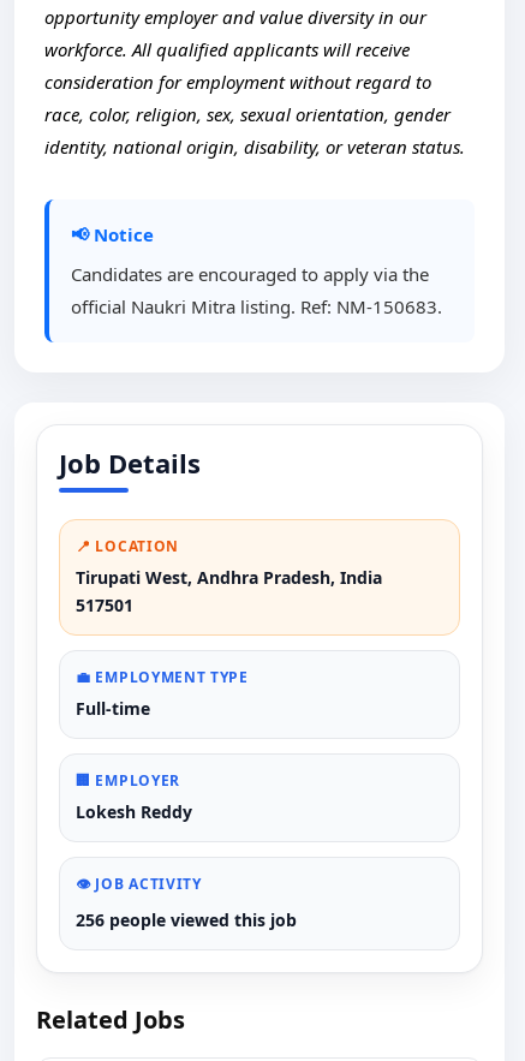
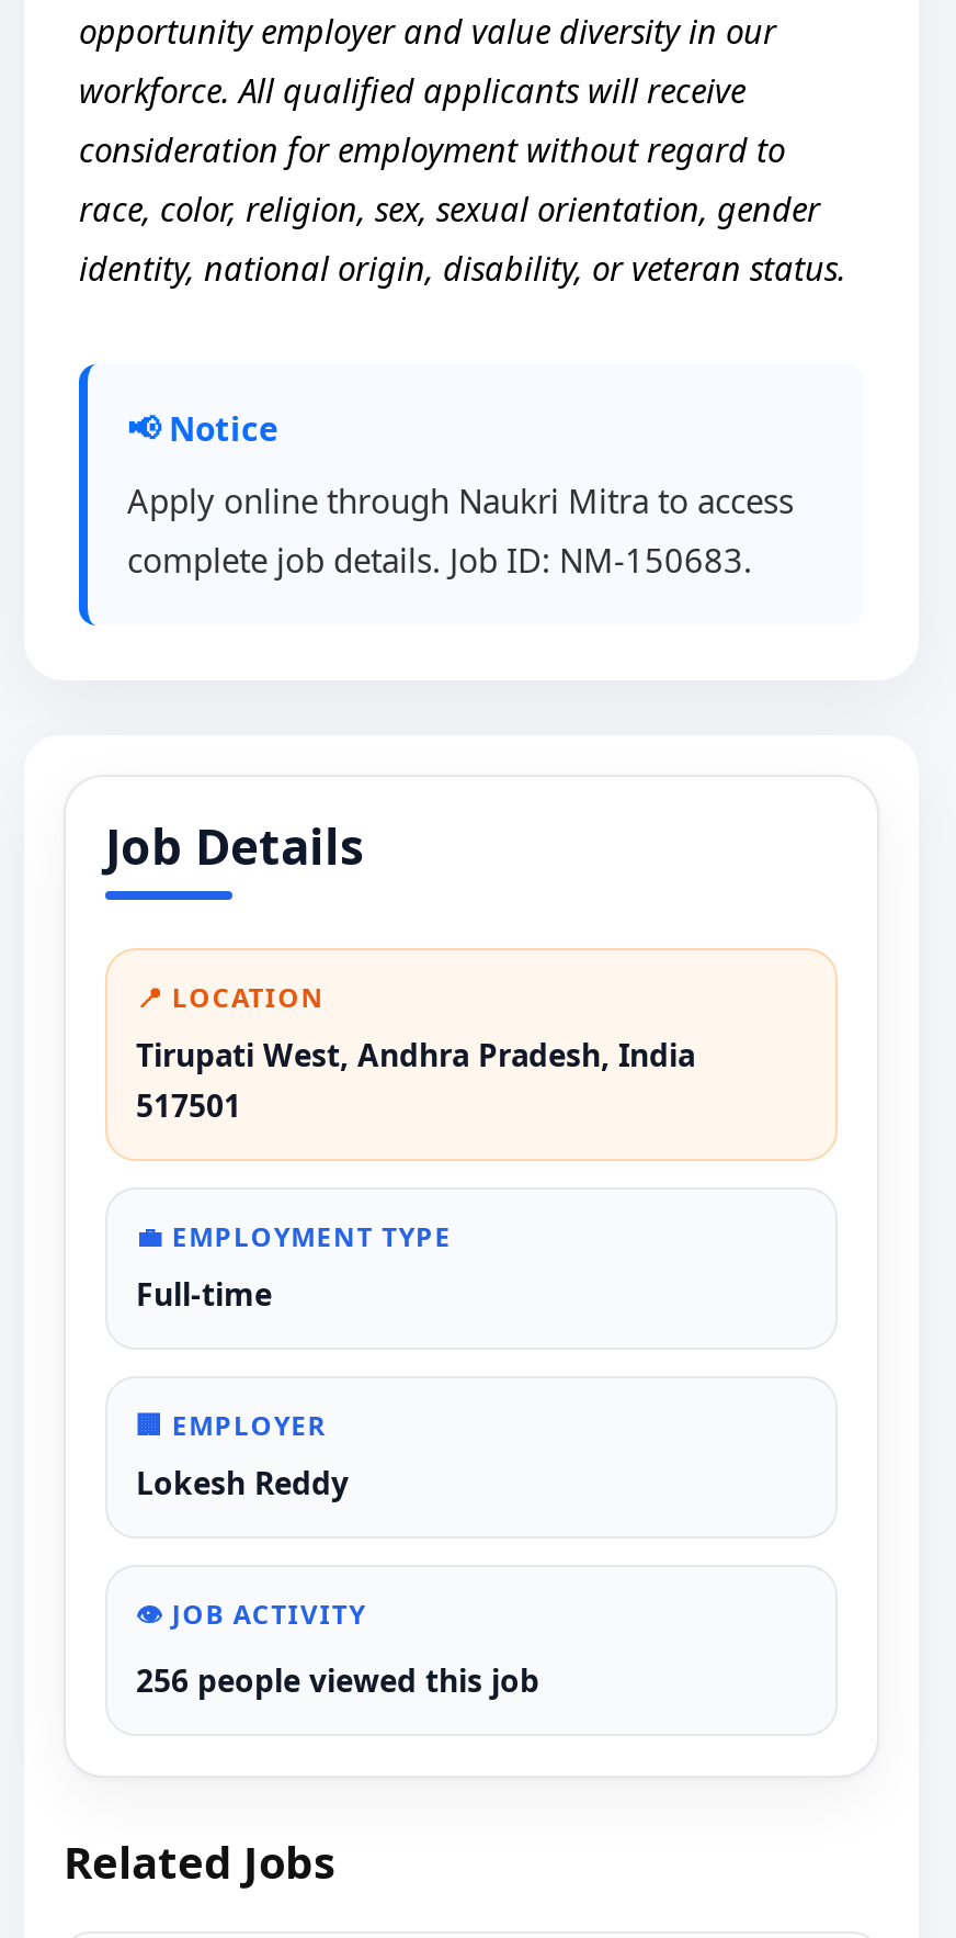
[71,262,442,318] Candidates are encouraged to apply via the | official Naukri Mitra listing. Ref: NM-150683. -> [127,478,794,582] Apply online through Naukri Mitra to access | complete job details. Job ID: NM-150683.

